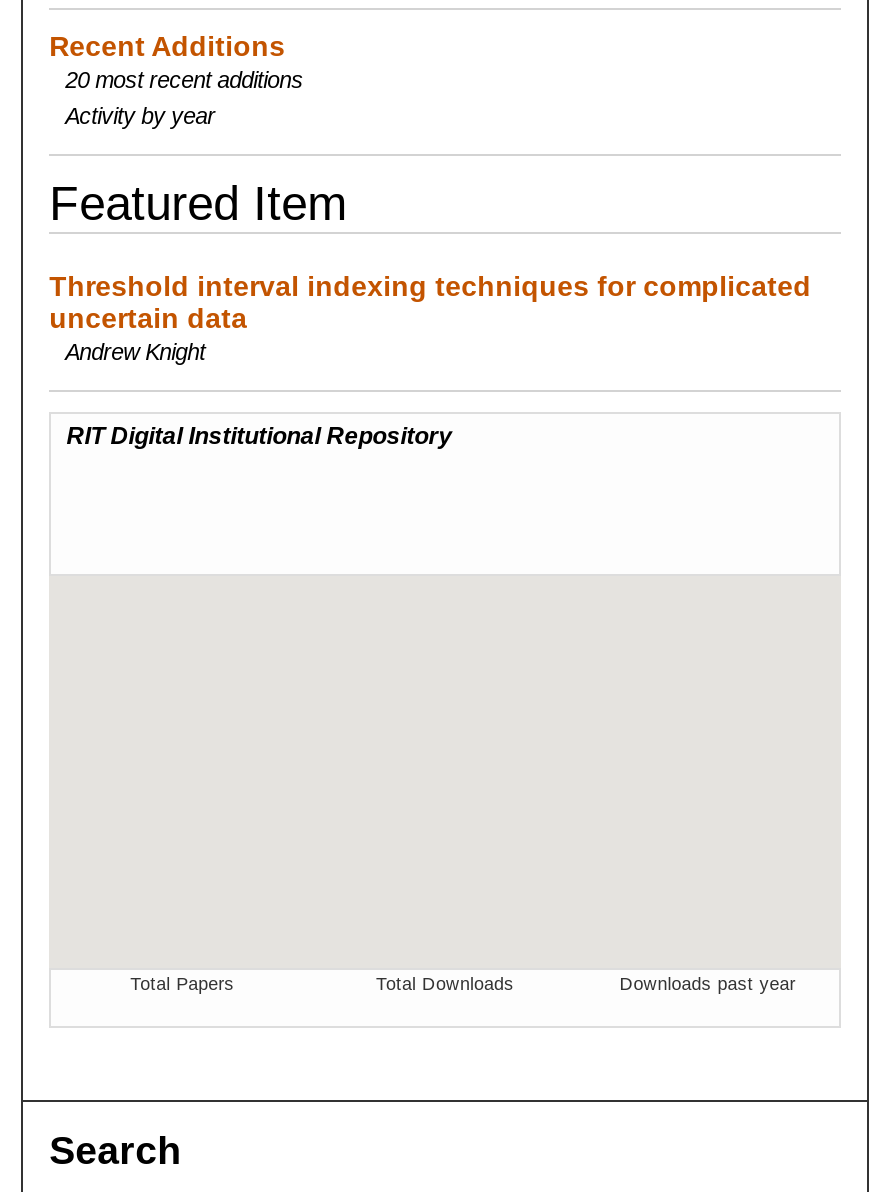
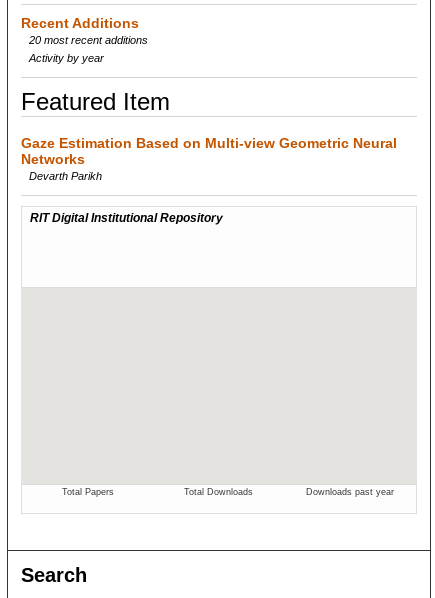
[49,270,811,364] Threshold interval indexing techniques for complicated | uncertain data | Andrew Knight -> [21,135,397,182] Gaze Estimation Based on Multi-view Geometric Neural | Networks | Devarth Parikh

